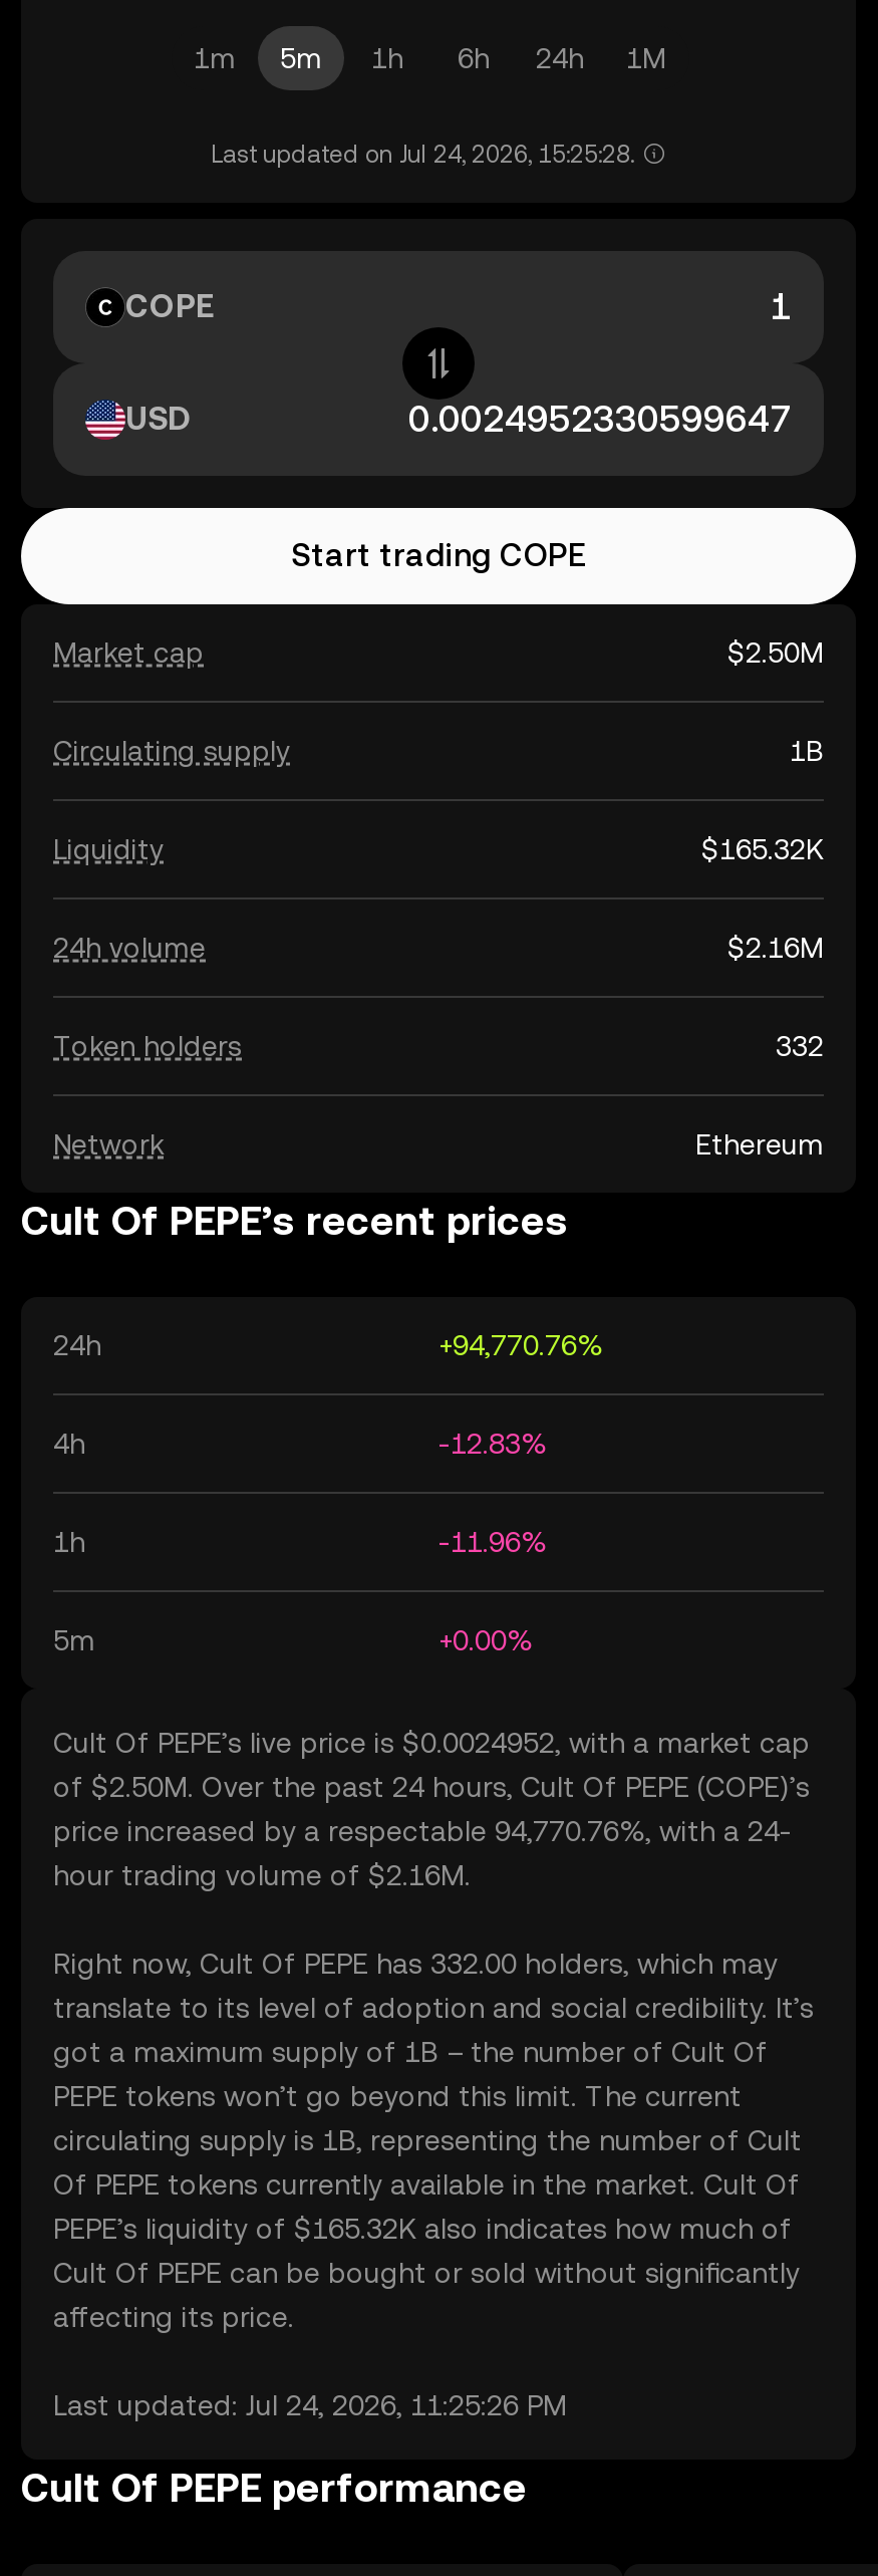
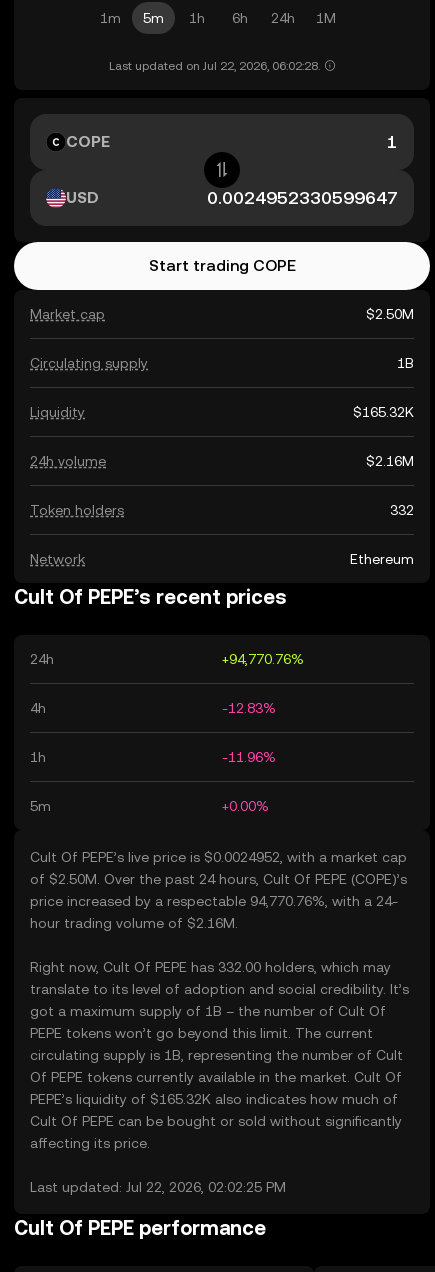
[211,141,634,169] Last updated on Jul 24, 2026, 15:25:28. -> [108,59,319,73] Last updated on Jul 22, 2026, 06:02:28.
[53,2389,567,2421] Last updated: Jul 24, 2026, 11:25:26 PM -> [30,1179,286,1195] Last updated: Jul 22, 2026, 02:02:25 PM

